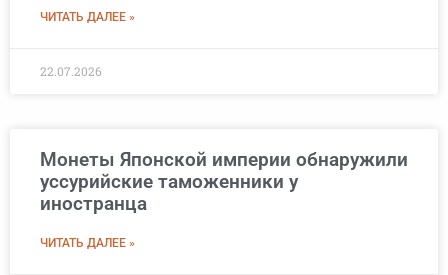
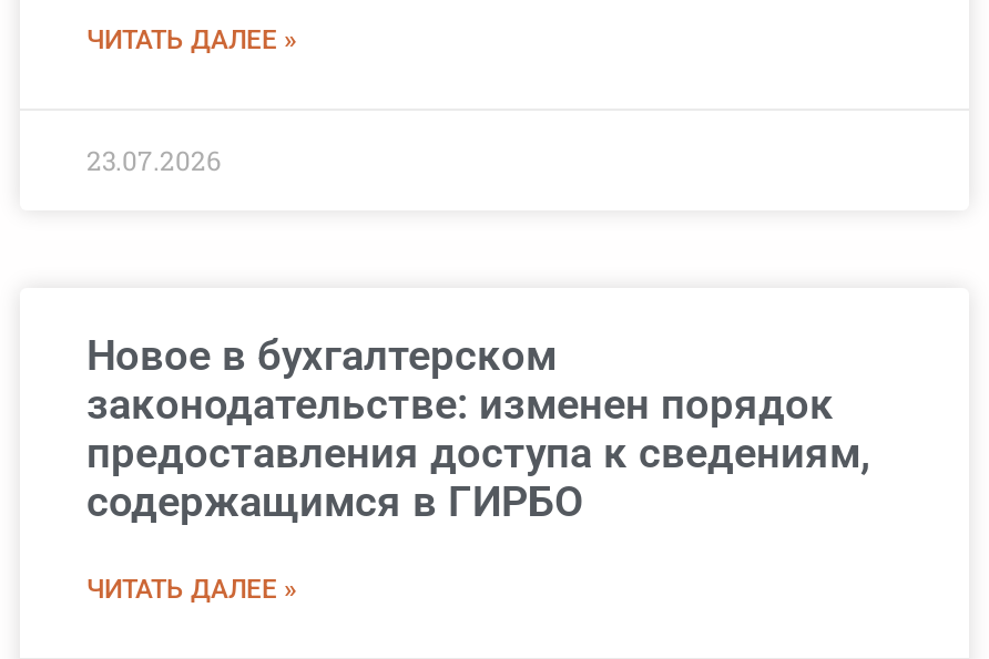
[40,63,102,79] 22.07.2026 -> [86,142,222,177] 23.07.2026
[40,148,408,215] Монеты Японской империи обнаружили | уссурийские таможенники у | иностранца -> [86,330,869,527] Новое в бухгалтерском | законодательстве: изменен порядок | предоставления доступа к сведениям, | содержащимся в ГИРБО

